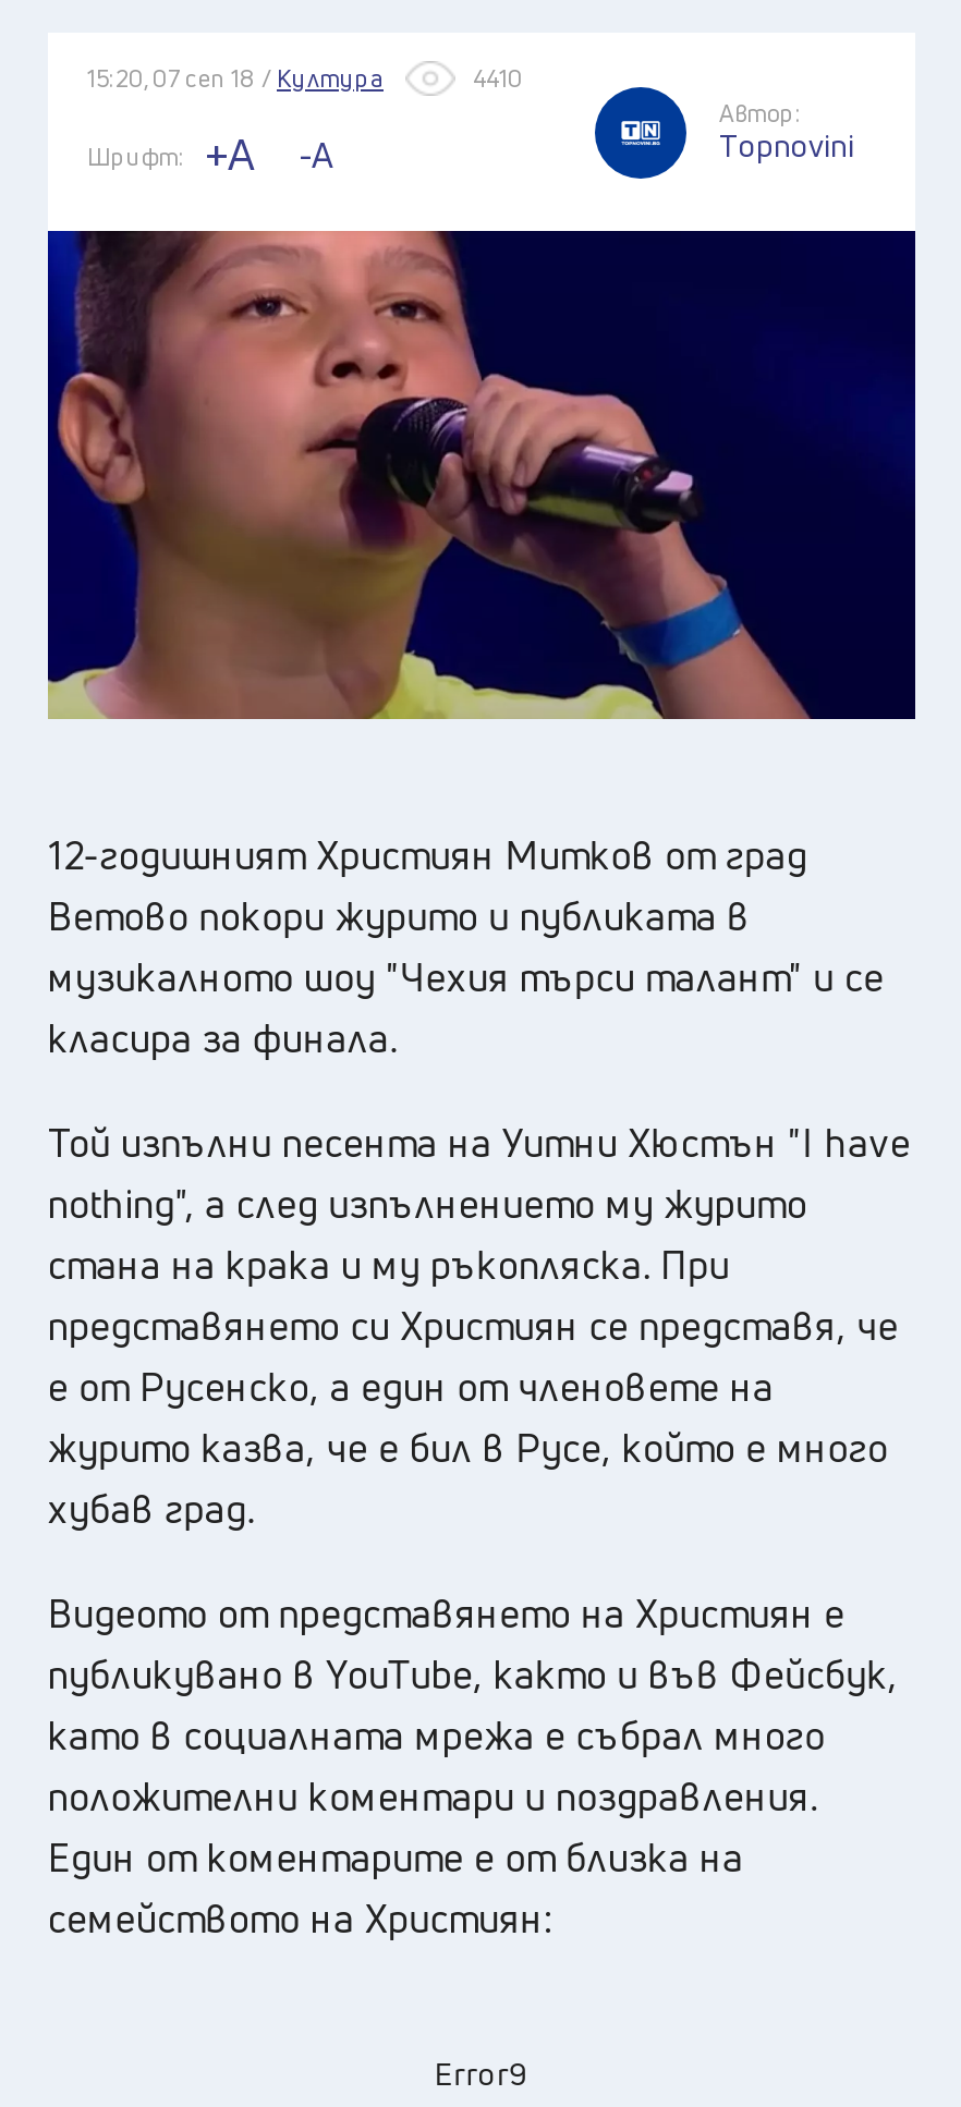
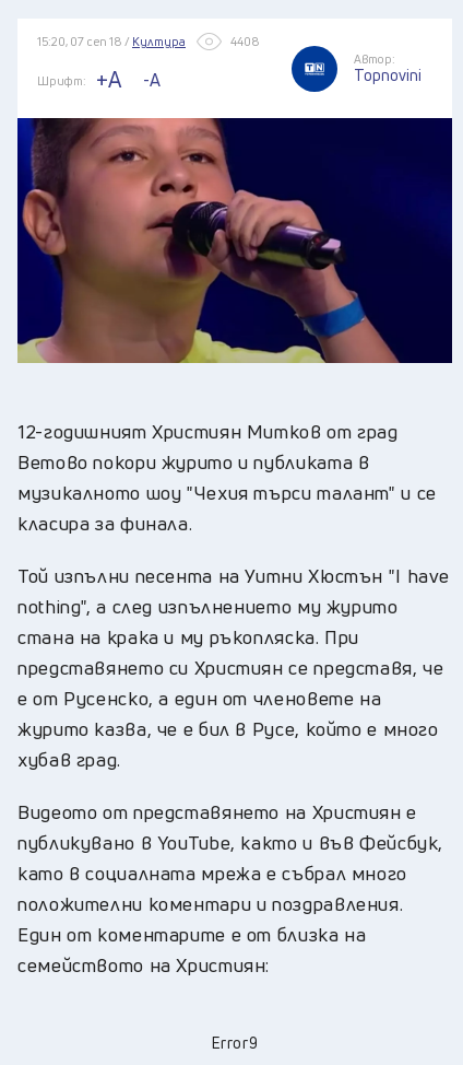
[473,61,523,94] 4410 -> [230,33,260,49] 4408

